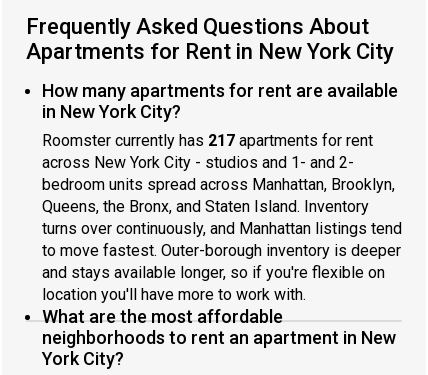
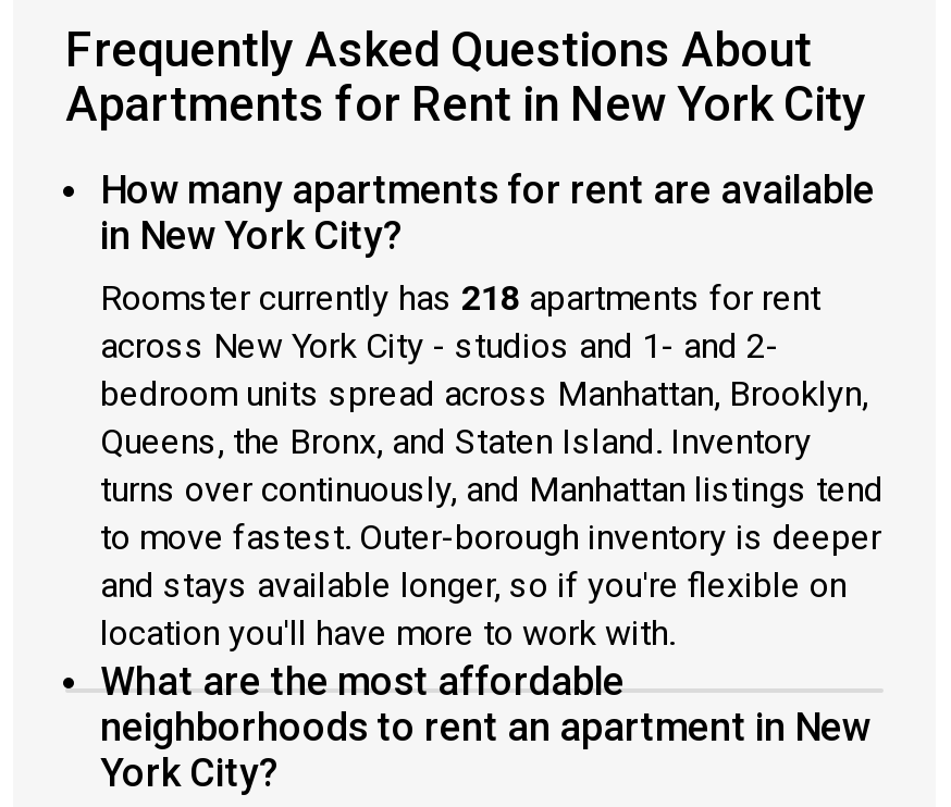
[42,131,373,150] Roomster currently has 217 apartments for rent -> [100,277,820,319] Roomster currently has 218 apartments for rent

